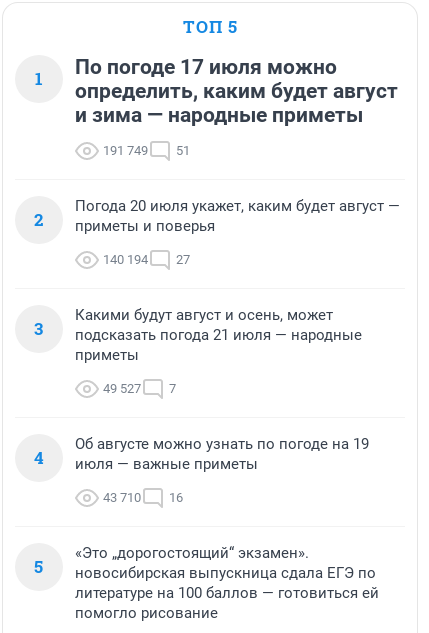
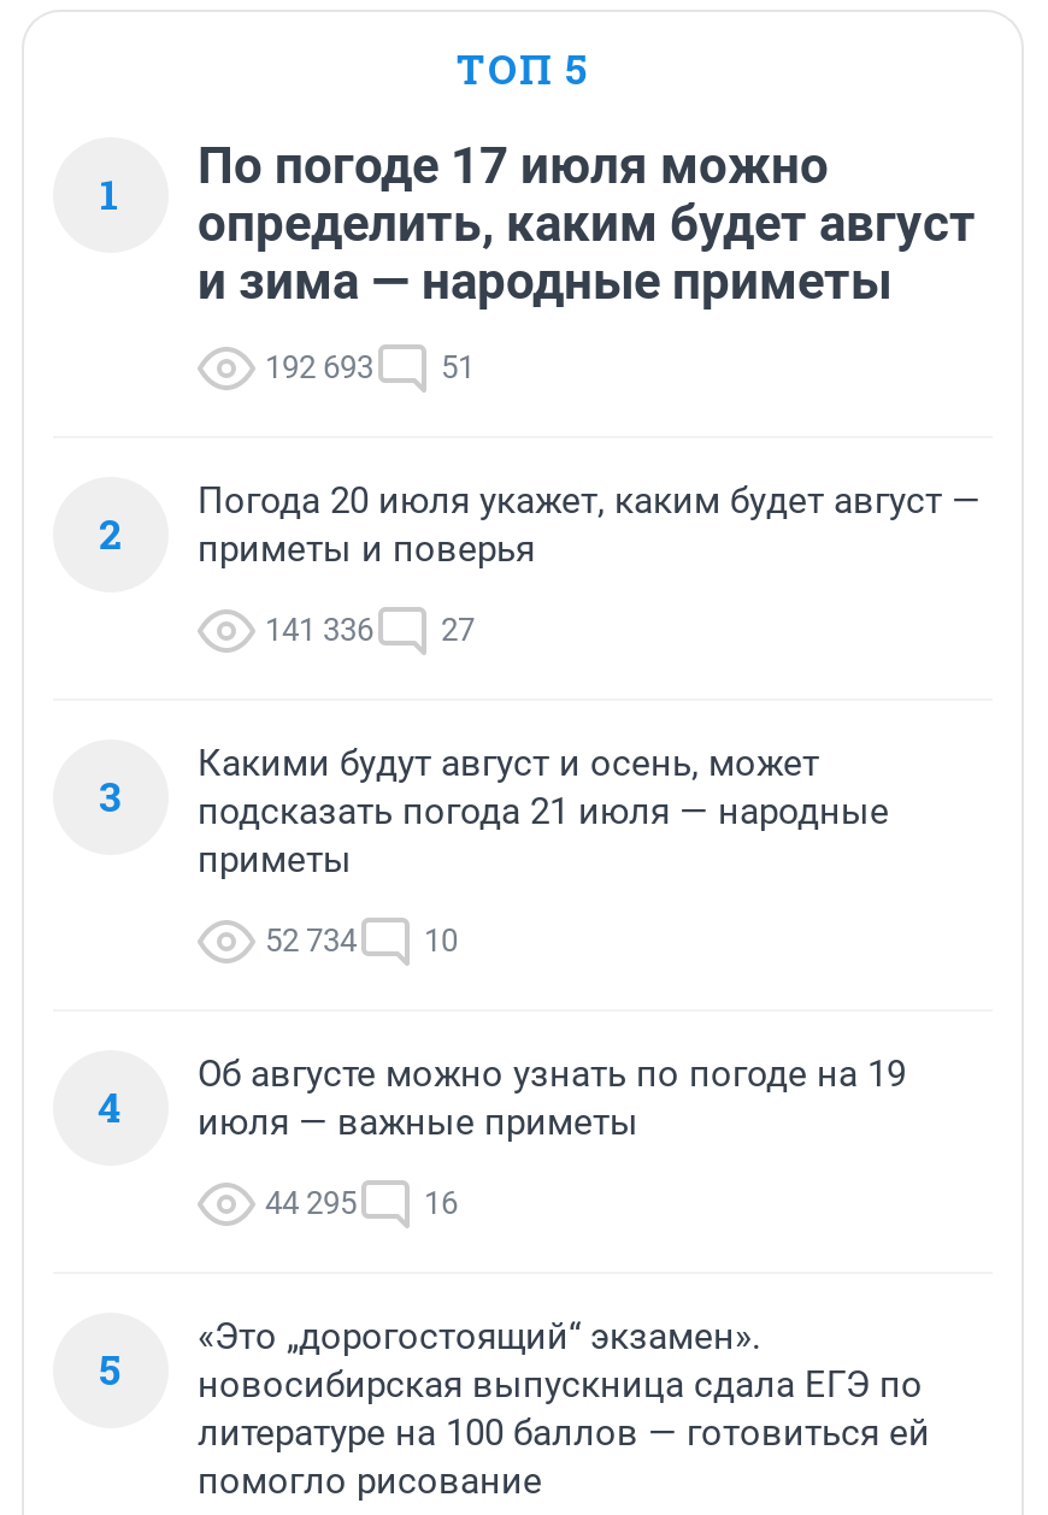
[103,143,190,158] 191 749 51 -> [265,350,475,386] 192 693 51
[103,252,190,267] 140 194 27 -> [265,612,475,648] 141 336 27
[103,381,141,396] 49 527 -> [265,923,357,959] 52 734
[169,381,176,396] 7 -> [424,923,458,959] 10
[103,490,183,505] 43 710 16 -> [265,1186,458,1222] 44 295 16

